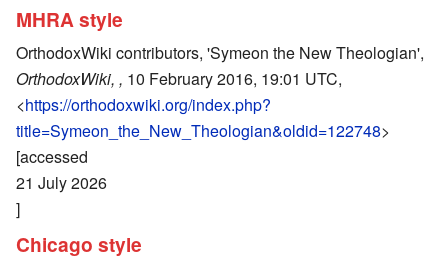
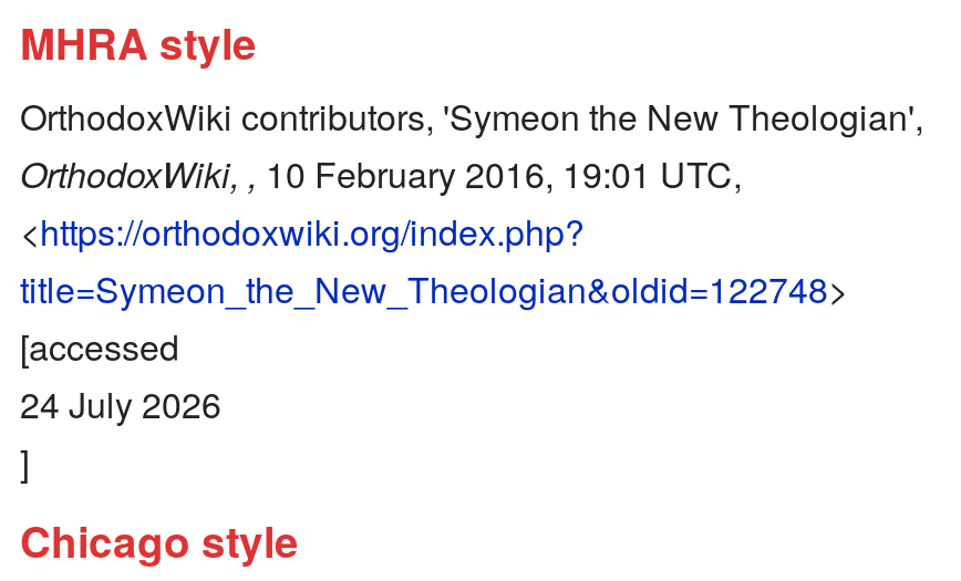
[16,171,107,194] 21 July 2026 -> [20,379,221,430] 24 July 2026

